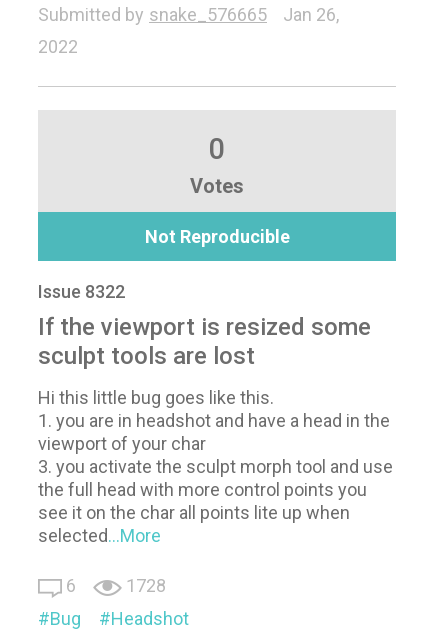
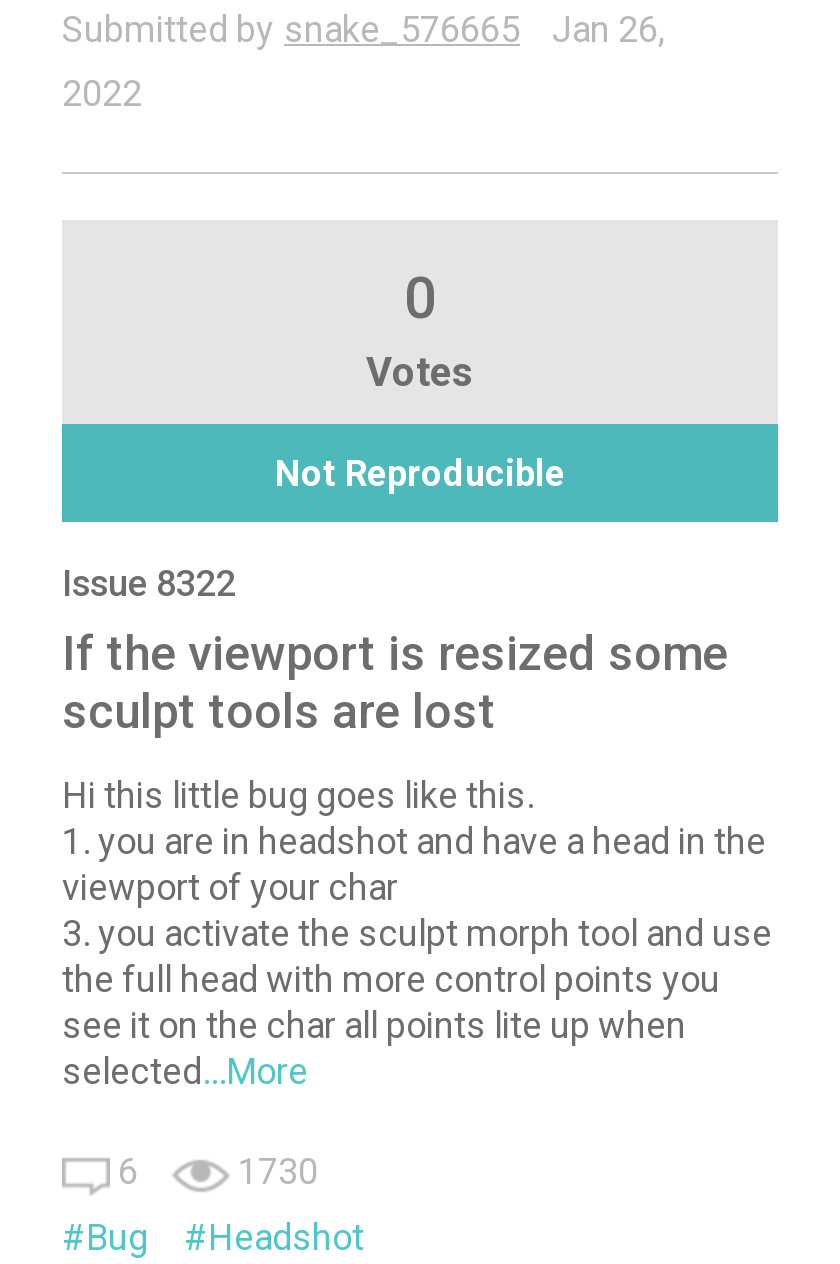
[126,575,166,596] 1728 -> [238,1150,318,1192] 1730

